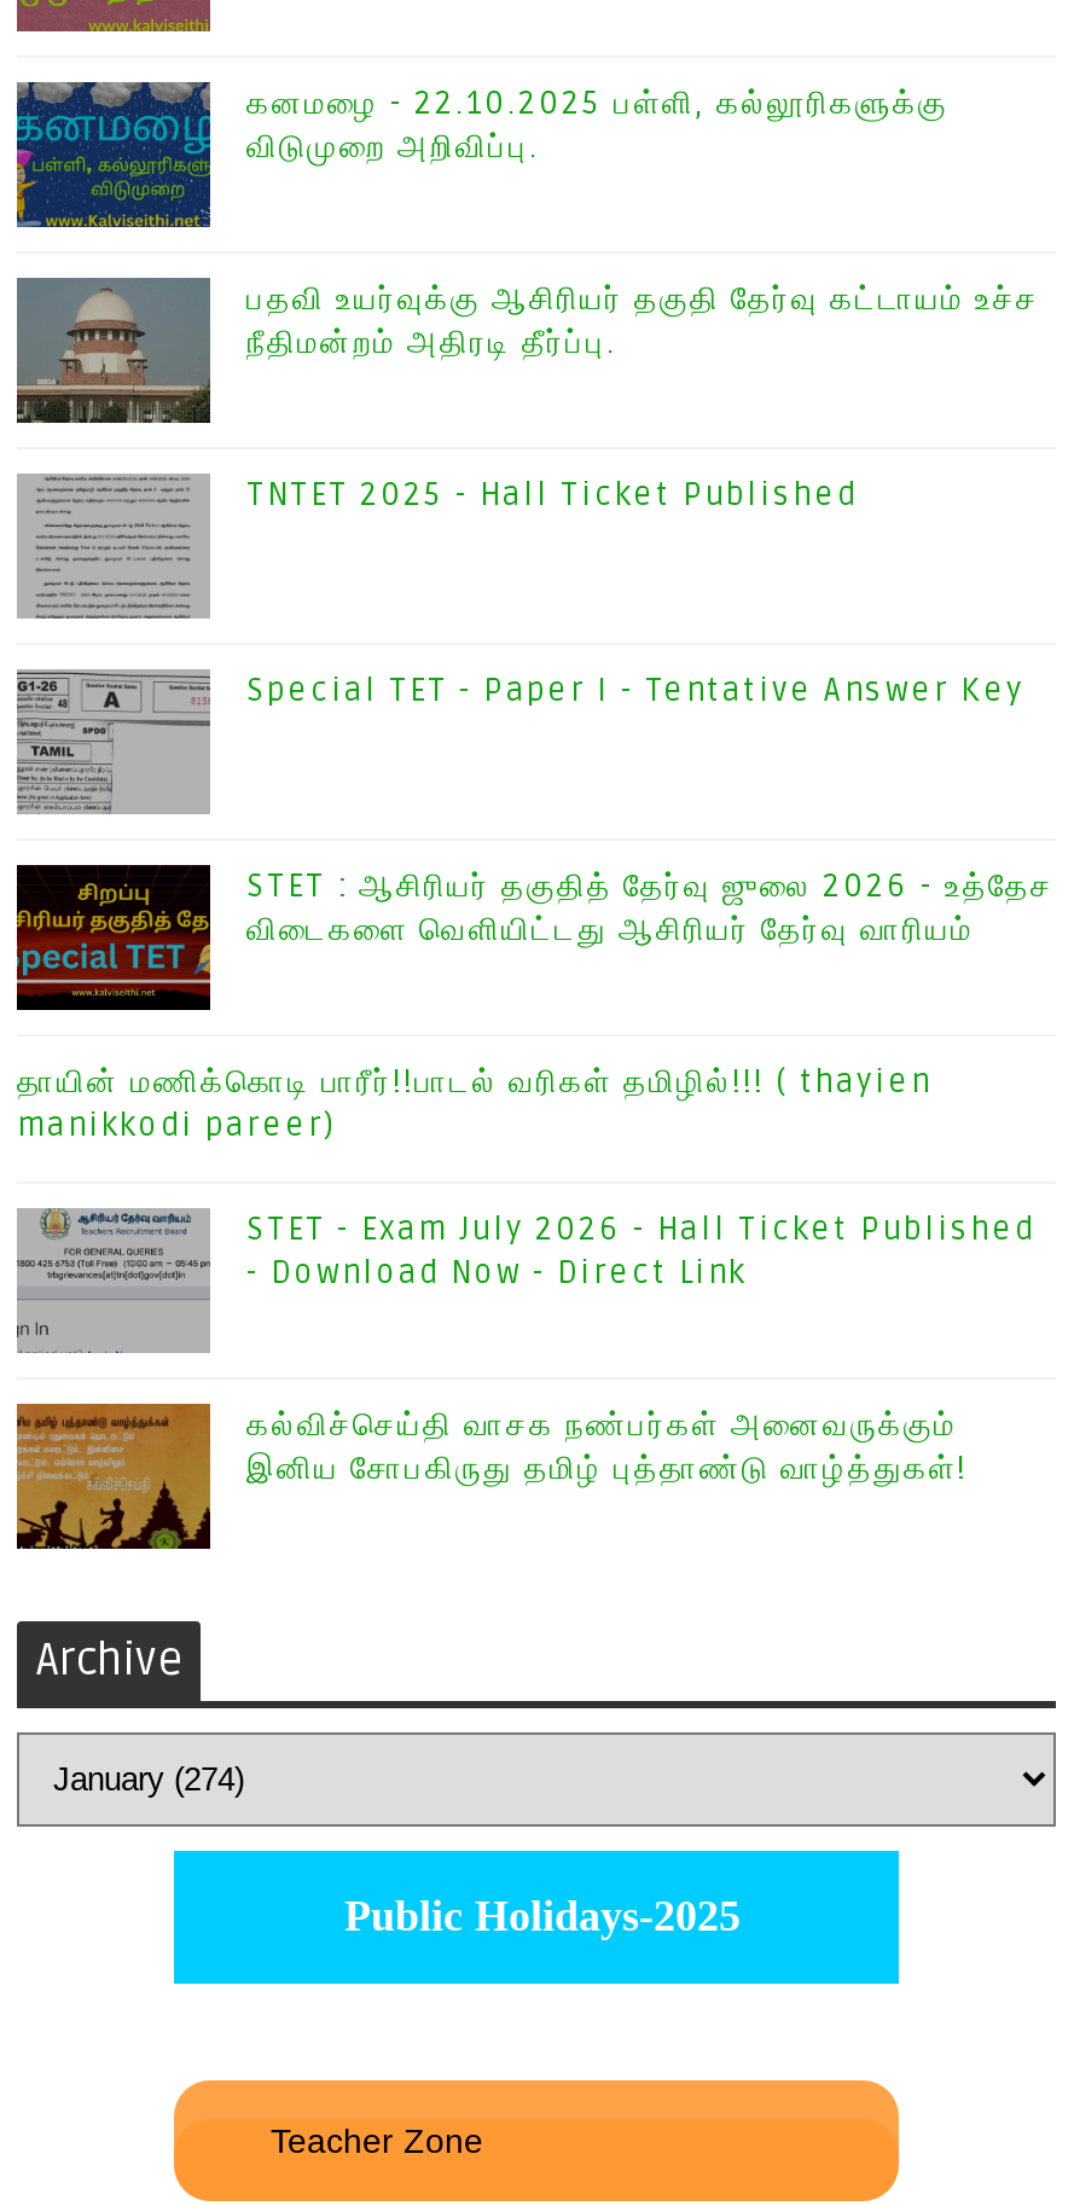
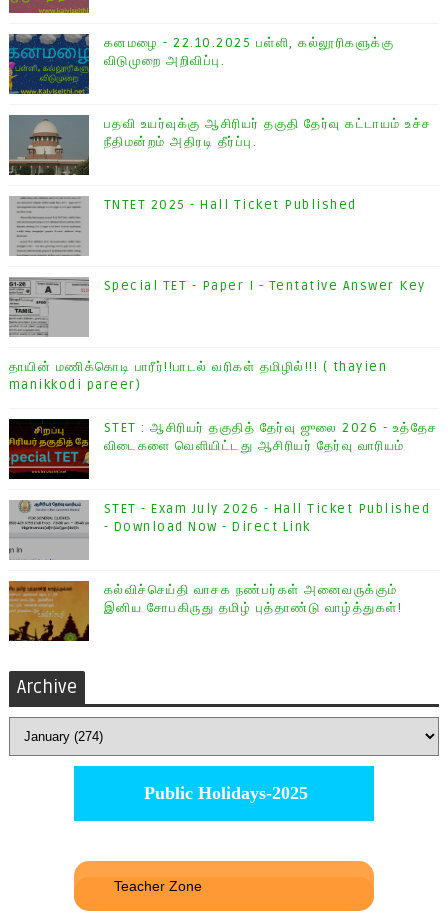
moved [14,865,1053,1010] -> [8,419,438,479]: [image] | STET : ஆசிரியர் தகுதித் தேர்வு ஜுலை 2026 - உத்தேச | விடைகளை வெளியிட்டது ஆசிரியர் தேர்வு வாரியம்
moved [17,1064,931,1146] -> [9,359,387,393]: தாயின் மணிக்கொடி பாரீர்!!பாடல் வரிகள் தமிழில்!!! ( thayien | manikkodi pareer)

